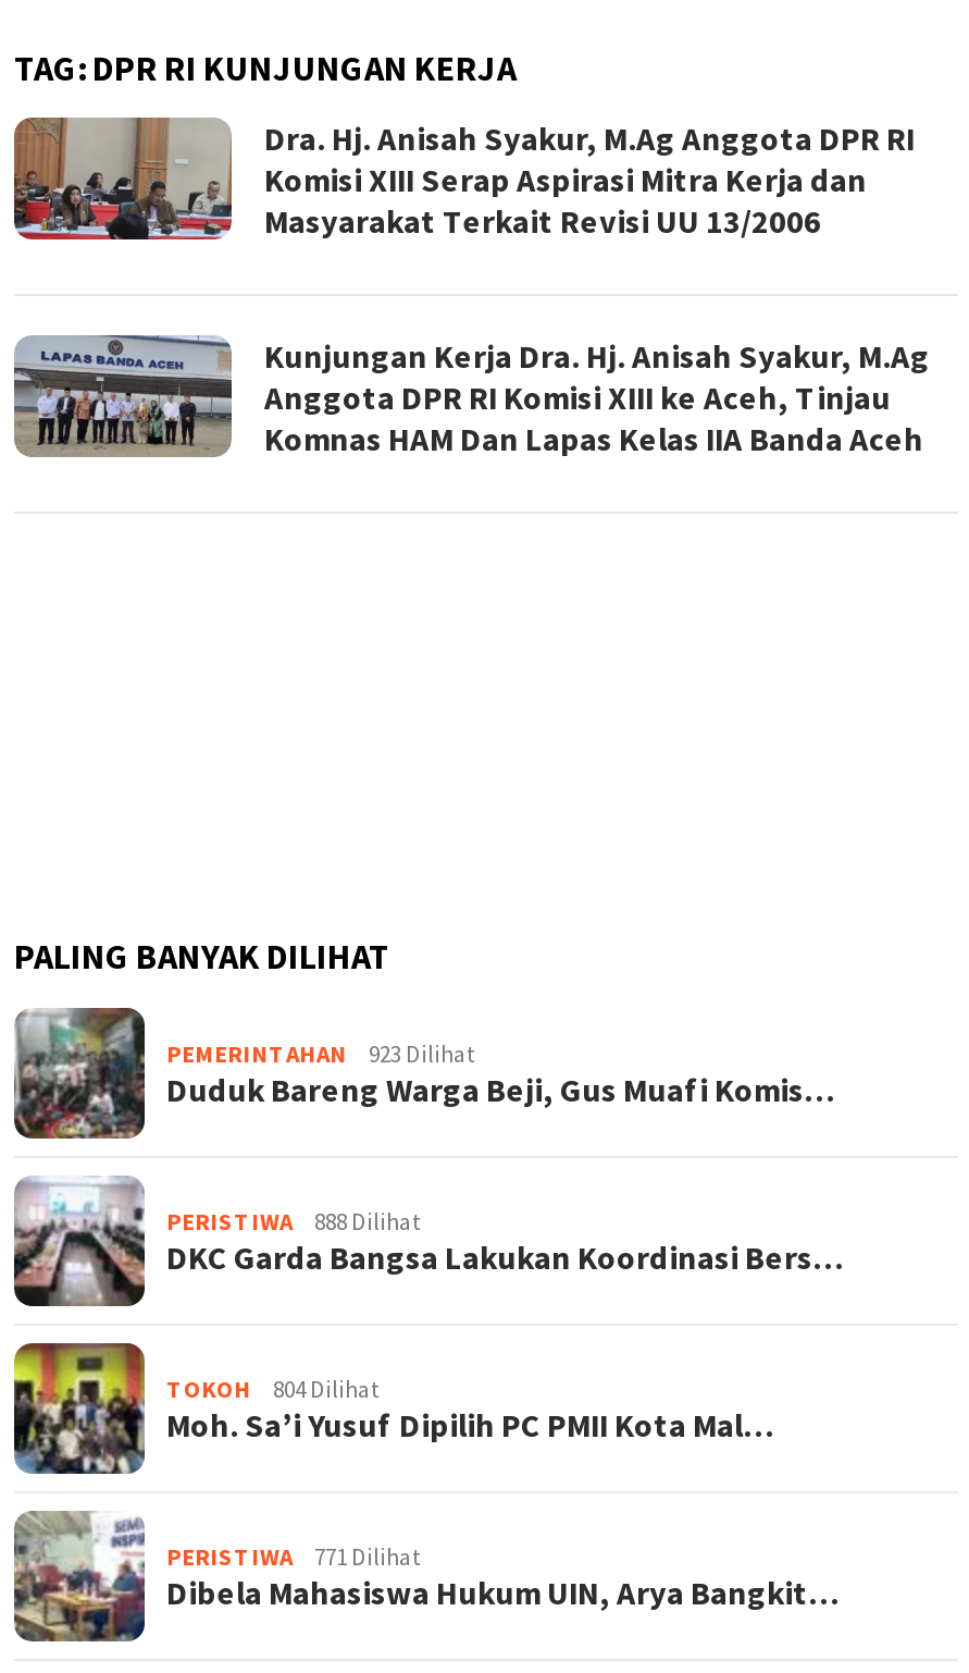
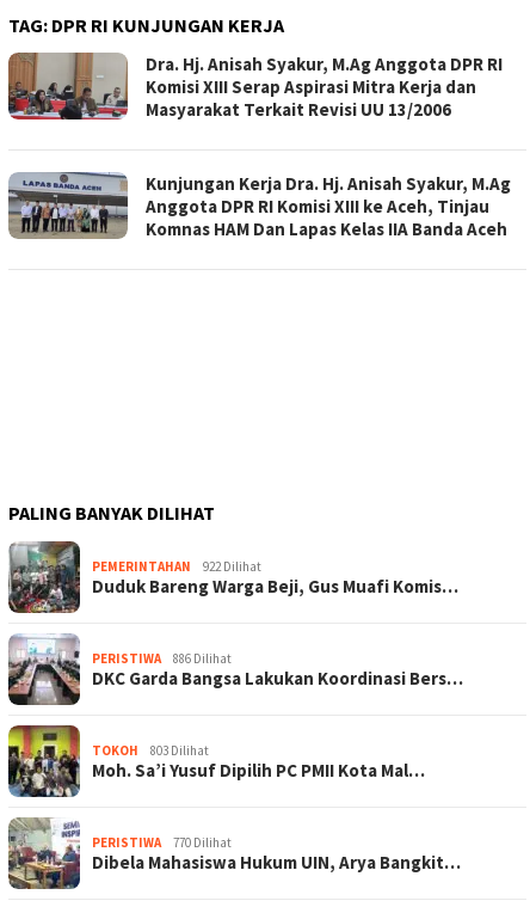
[166,1038,475,1068] PEMERINTAHAN 923 Dilihat -> [92,558,261,575] PEMERINTAHAN 922 Dilihat
[166,1206,421,1236] PERISTIWA 888 Dilihat -> [92,650,232,667] PERISTIWA 886 Dilihat
[166,1373,380,1404] TOKOH 804 Dilihat -> [92,742,209,759] TOKOH 803 Dilihat
[166,1541,421,1571] PERISTIWA 771 Dilihat -> [92,834,232,851] PERISTIWA 770 Dilihat

